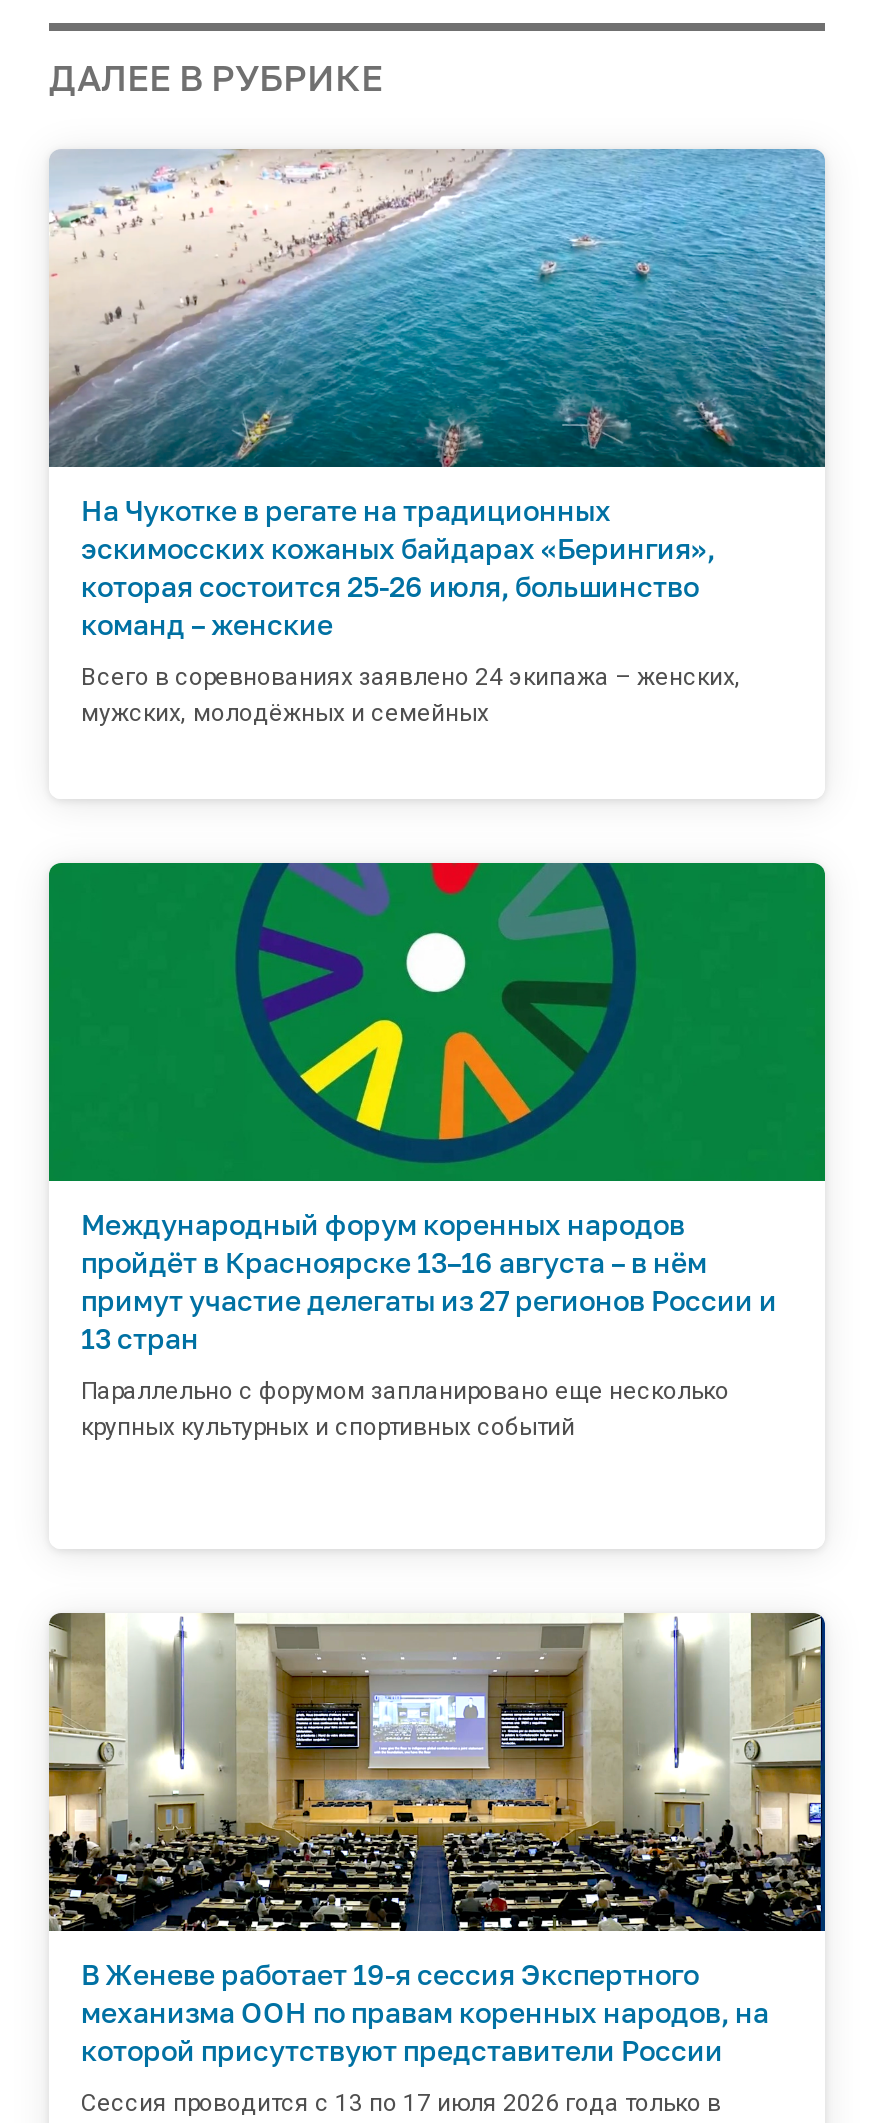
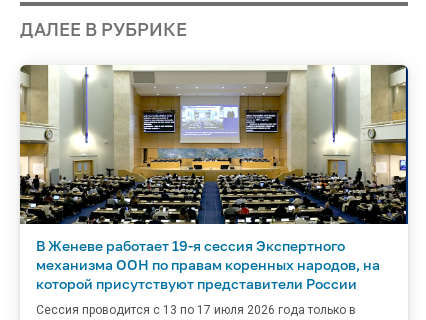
[49,147,827,728] [image] | На Чукотке в регате на традиционных | эскимосских кожаных байдарах «Берингия», | которая состоится 25-26 июля, большинство | команд – женские | Всего в соревнованиях заявлено 24 экипажа – женских, | мужских, молодёжных и семейных -> none
[47,861,827,1442] [image] | Международный форум коренных народов | пройдёт в Красноярске 13–16 августа – в нём | примут участие делегаты из 27 регионов России и | 13 стран | Параллельно с форумом запланировано еще несколько | крупных культурных и спортивных событий -> none

